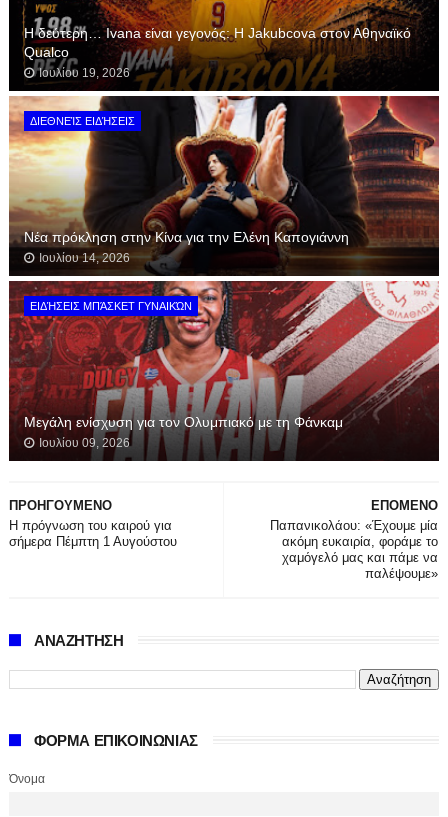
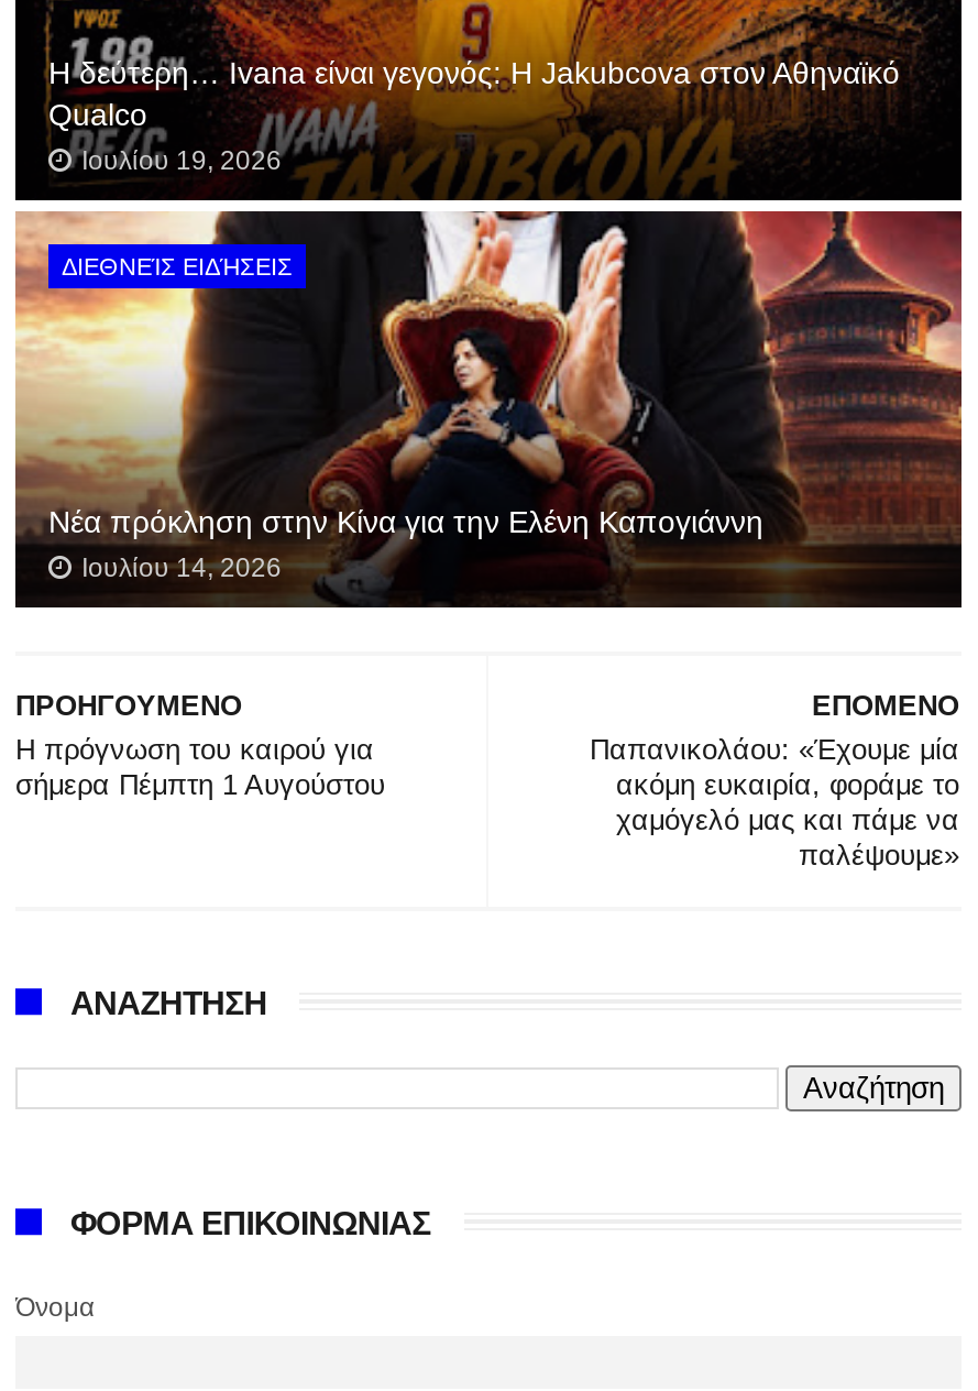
[8,280,440,460] [image] | ΕΙΔΉΣΕΙΣ ΜΠΆΣΚΕΤ ΓΥΝΑΙΚΏΝ -> none
[24,413,343,449] Μεγάλη ενίσχυση για τον Ολυμπιακό με τη Φάνκαμ | Ιουλίου 09, 2026 -> none

